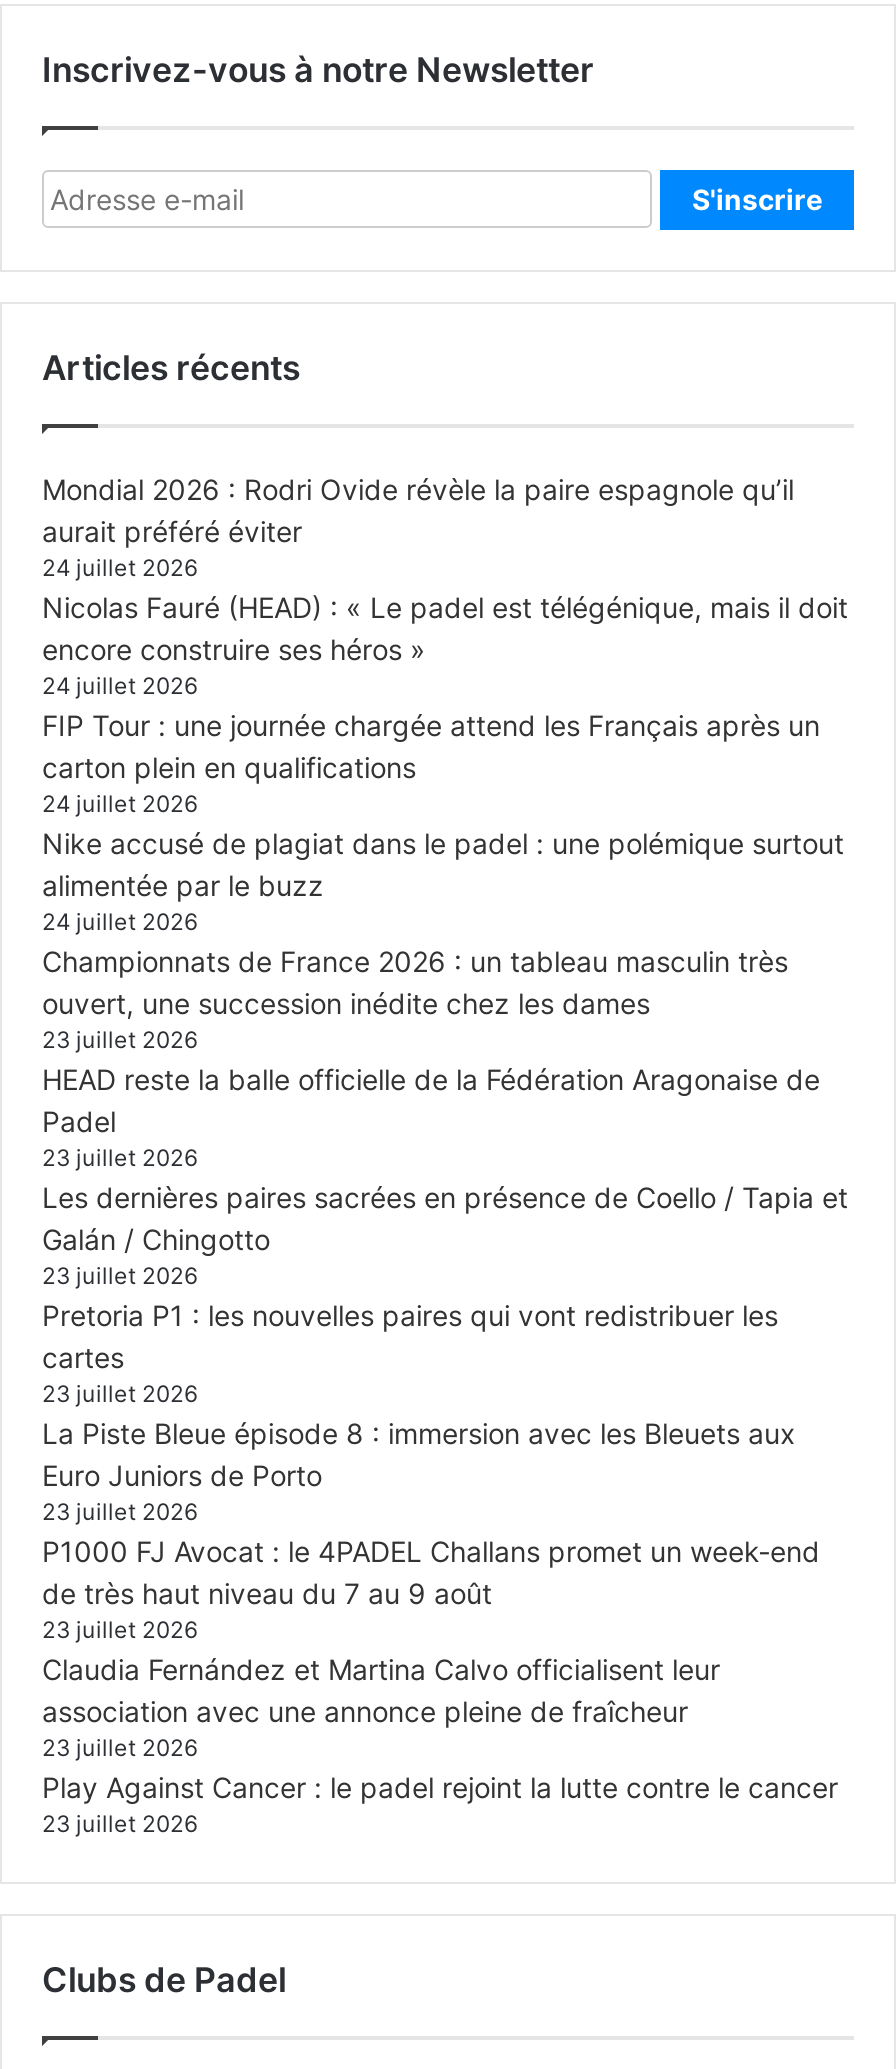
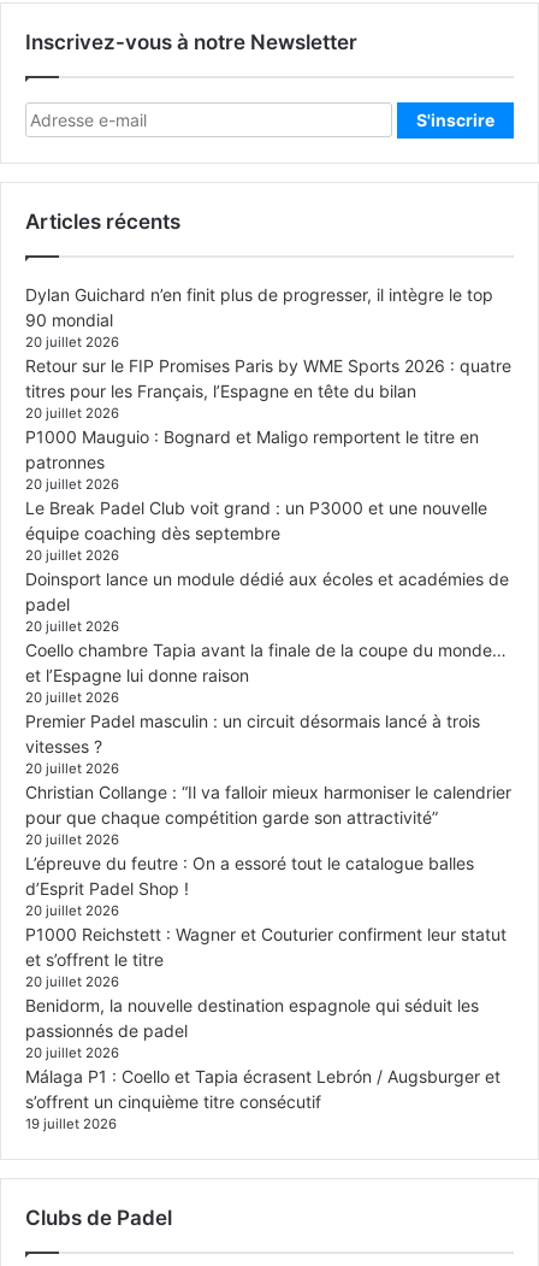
[42,472,848,1838] Mondial 2026 : Rodri Ovide révèle la paire espagnole qu’il | aurait préféré éviter | 24 juillet 2026 | Nicolas Fauré (HEAD) : « Le padel est télégénique, mais il doit | encore construire ses héros » | 24 juillet 2026 | FIP Tour : une journée chargée attend les Français après un | carton plein en qualifications | 24 juillet 2026 | Nike accusé de plagiat dans le padel : une polémique surtout | alimentée par le buzz | 24 juillet 2026 | Championnats de France 2026 : un tableau masculin très | ouvert, une succession inédite chez les dames | 23 juillet 2026 | HEAD reste la balle officielle de la Fédération Aragonaise de | Padel | 23 juillet 2026 | Les dernières paires sacrées en présence de Coello / Tapia et | Galán / Chingotto | 23 juillet 2026 | Pretoria P1 : les nouvelles paires qui vont redistribuer les | cartes | 23 juillet 2026 | La Piste Bleue épisode 8 : immersion avec les Bleuets aux | Euro Juniors de Porto | 23 juillet 2026 | P1000 FJ Avocat : le 4PADEL Challans promet un week-end | de très haut niveau du 7 au 9 août | 23 juillet 2026 | Claudia Fernández et Martina Calvo officialisent leur | association avec une annonce pleine de fraîcheur | 23 juillet 2026 | Play Against Cancer : le padel rejoint la lutte contre le cancer | 23 juillet 2026 -> [25,284,511,1132] Dylan Guichard n’en finit plus de progresser, il intègre le top | 90 mondial | 20 juillet 2026 | Retour sur le FIP Promises Paris by WME Sports 2026 : quatre | titres pour les Français, l’Espagne en tête du bilan | 20 juillet 2026 | P1000 Mauguio : Bognard et Maligo remportent le titre en | patronnes | 20 juillet 2026 | Le Break Padel Club voit grand : un P3000 et une nouvelle | équipe coaching dès septembre | 20 juillet 2026 | Doinsport lance un module dédié aux écoles et académies de | padel | 20 juillet 2026 | Coello chambre Tapia avant la finale de la coupe du monde… | et l’Espagne lui donne raison | 20 juillet 2026 | Premier Padel masculin : un circuit désormais lancé à trois | vitesses ? | 20 juillet 2026 | Christian Collange : “Il va falloir mieux harmoniser le calendrier | pour que chaque compétition garde son attractivité” | 20 juillet 2026 | L’épreuve du feutre : On a essoré tout le catalogue balles | d’Esprit Padel Shop ! | 20 juillet 2026 | P1000 Reichstett : Wagner et Couturier confirment leur statut | et s’offrent le titre | 20 juillet 2026 | Benidorm, la nouvelle destination espagnole qui séduit les | passionnés de padel | 20 juillet 2026 | Málaga P1 : Coello et Tapia écrasent Lebrón / Augsburger et | s’offrent un cinquième titre consécutif | 19 juillet 2026

